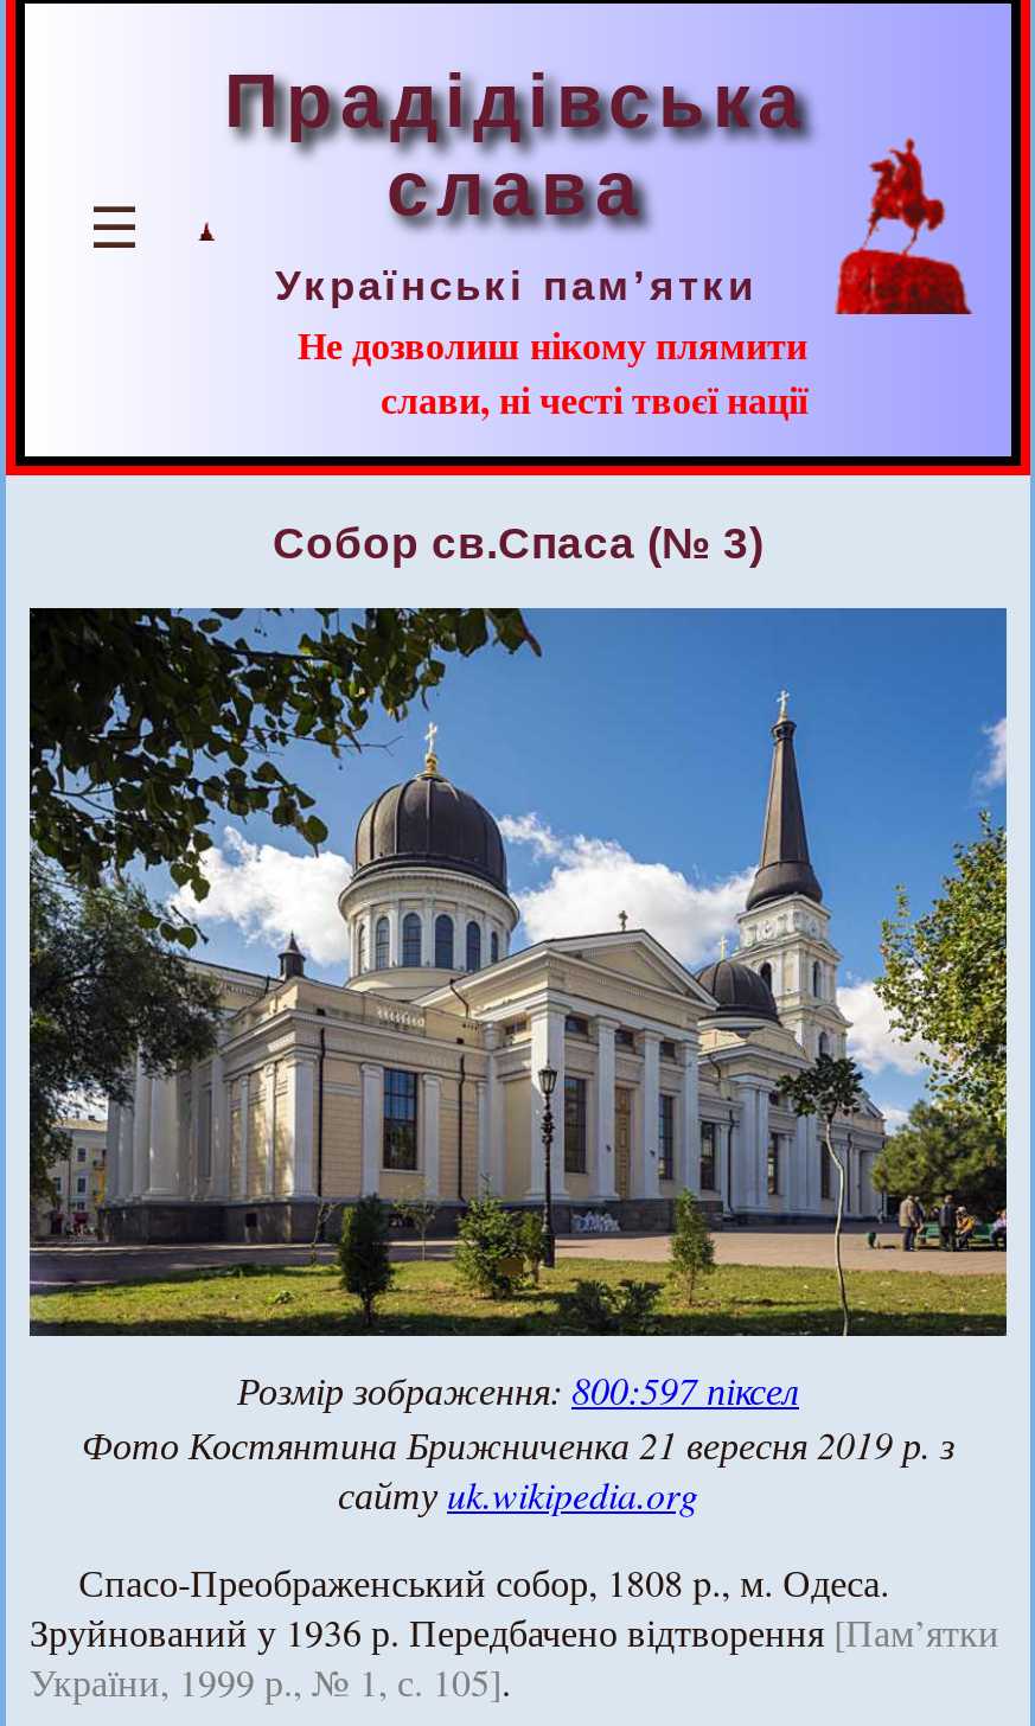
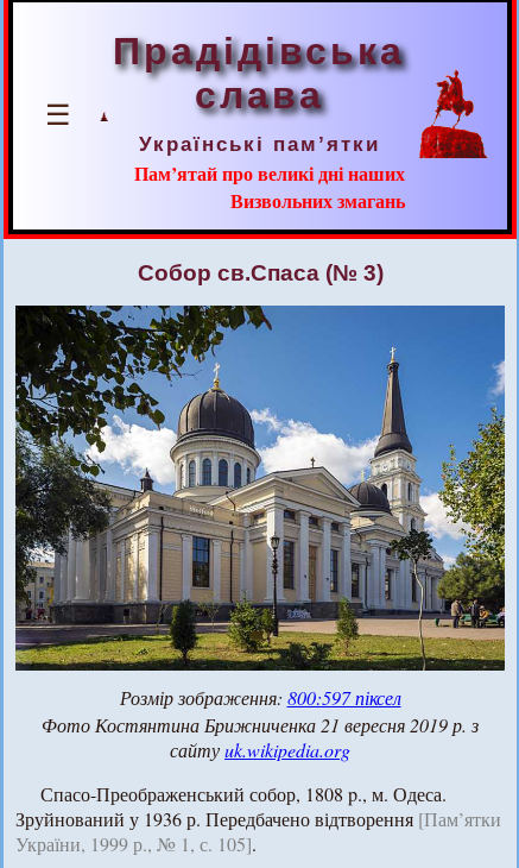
[298,317,807,426] Не дозволиш нікому плямити | слави, ні честі твоєї нації -> [134,159,405,214] Пам’ятай про великі дні наших | Визвольних змагань

